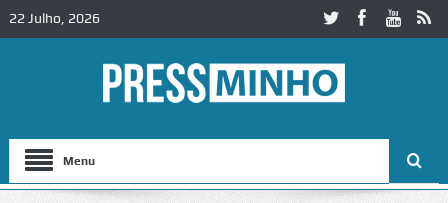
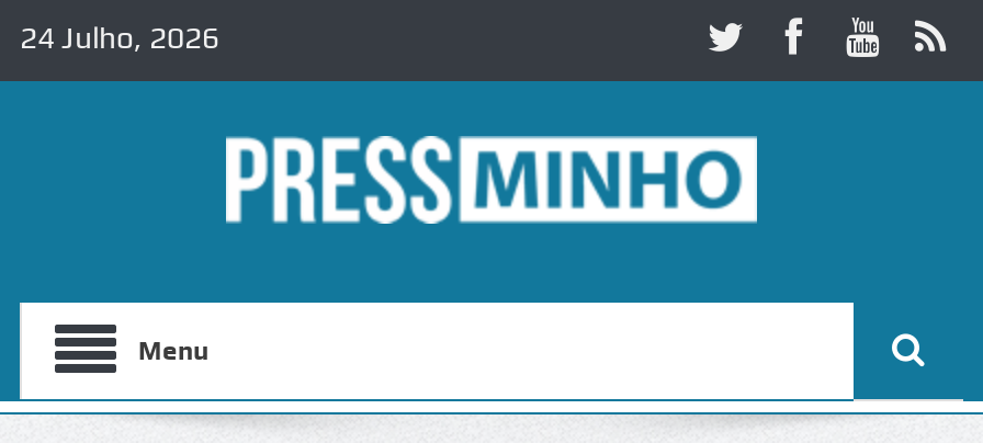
[9,10,100,26] 22 Julho, 2026 -> [20,20,219,55] 24 Julho, 2026

